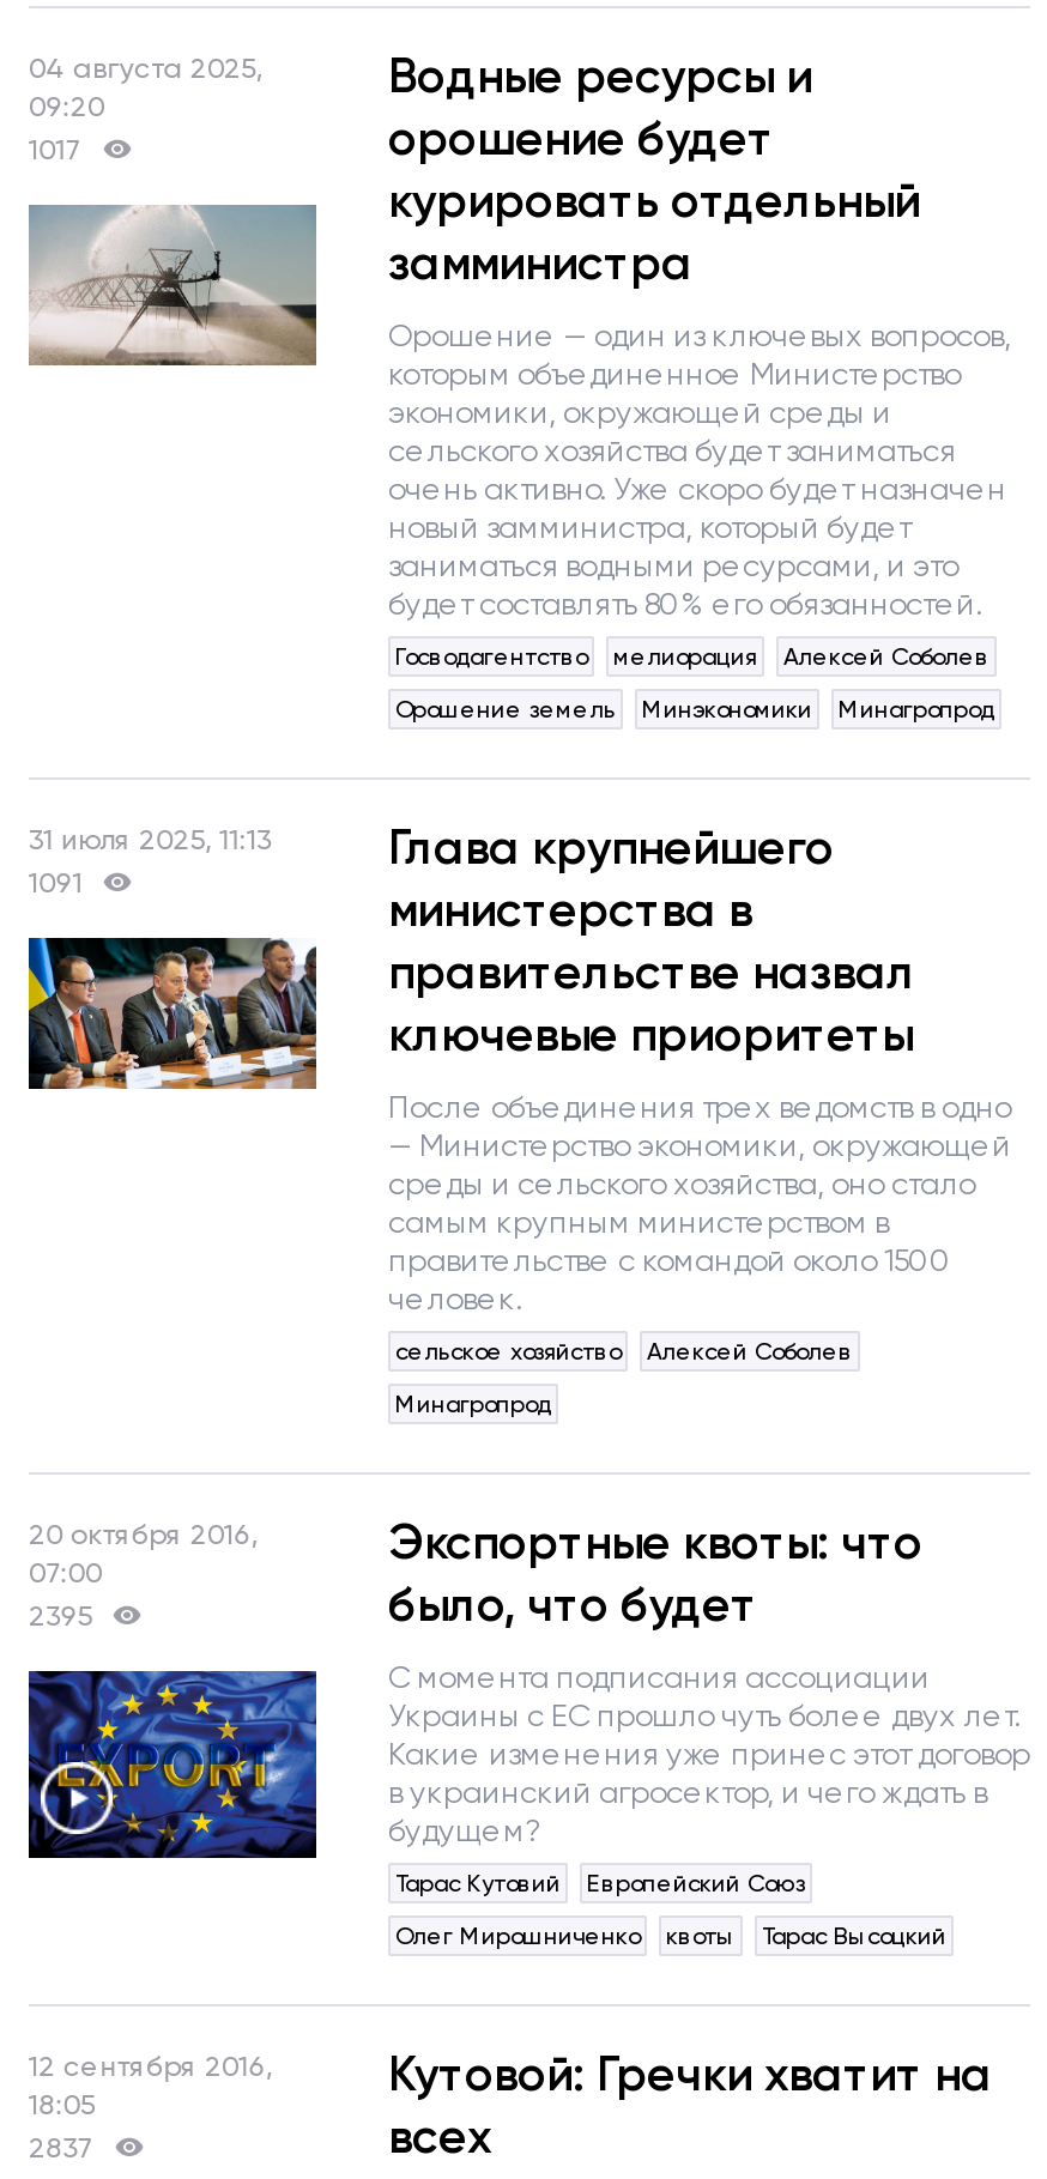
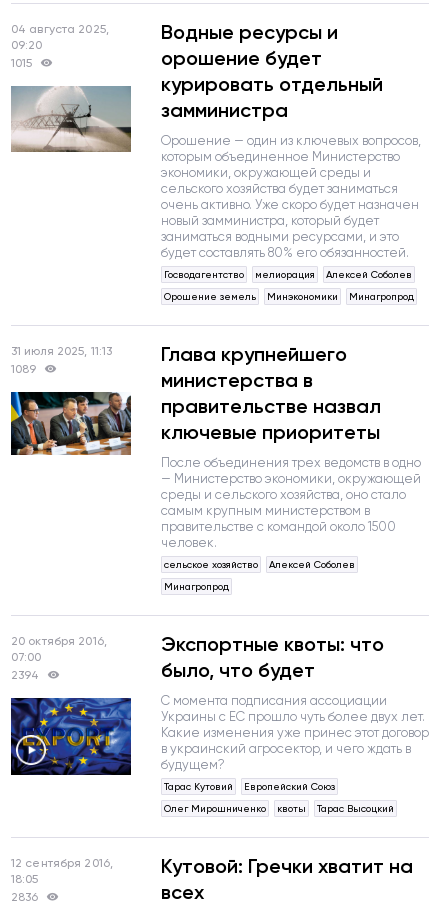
[29,135,83,168] 1017 -> [11,56,32,70] 1015
[29,868,83,901] 1091 -> [11,362,36,376] 1089
[29,1601,92,1634] 2395 -> [11,668,39,682] 2394
[29,2133,95,2166] 2837 -> [11,890,38,904] 2836

